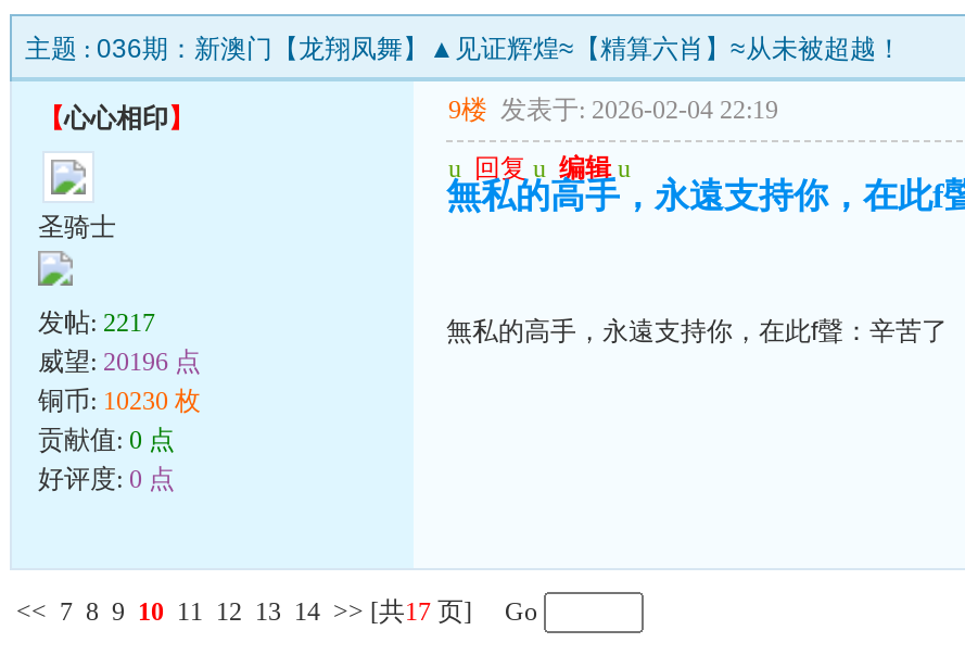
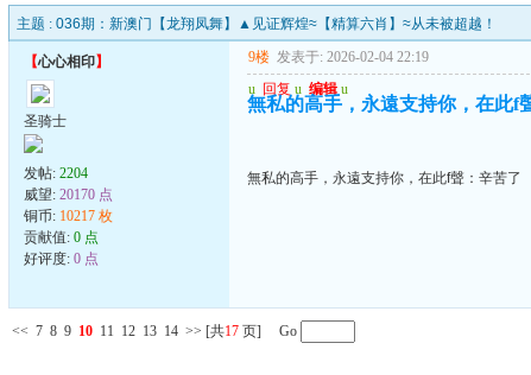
[38,307,155,337] 发帖: 2217 -> [24,165,88,181] 发帖: 2204
[38,346,201,376] 威望: 20196 点 -> [24,186,113,203] 威望: 20170 点
[38,385,201,416] 铜币: 10230 枚 -> [24,207,113,224] 铜币: 10217 枚

